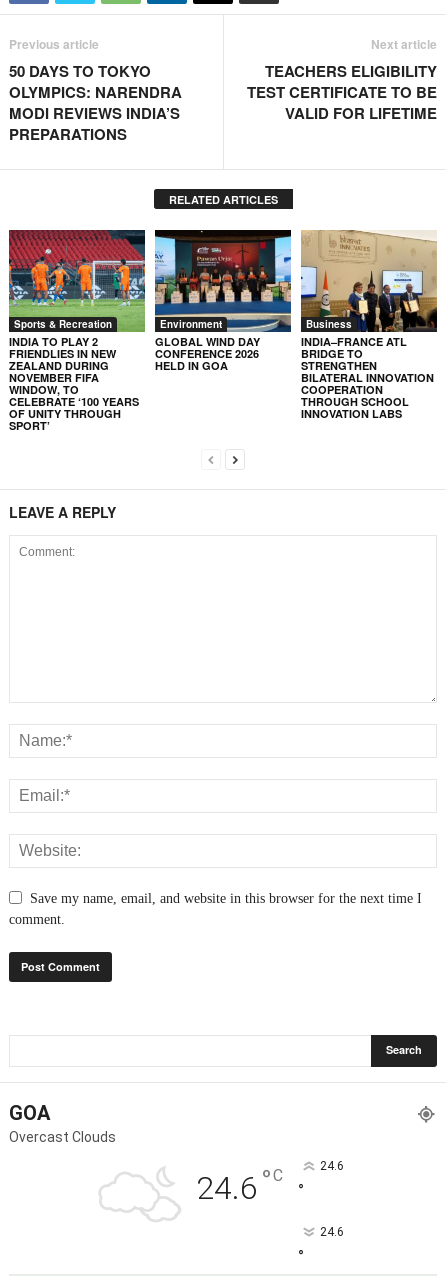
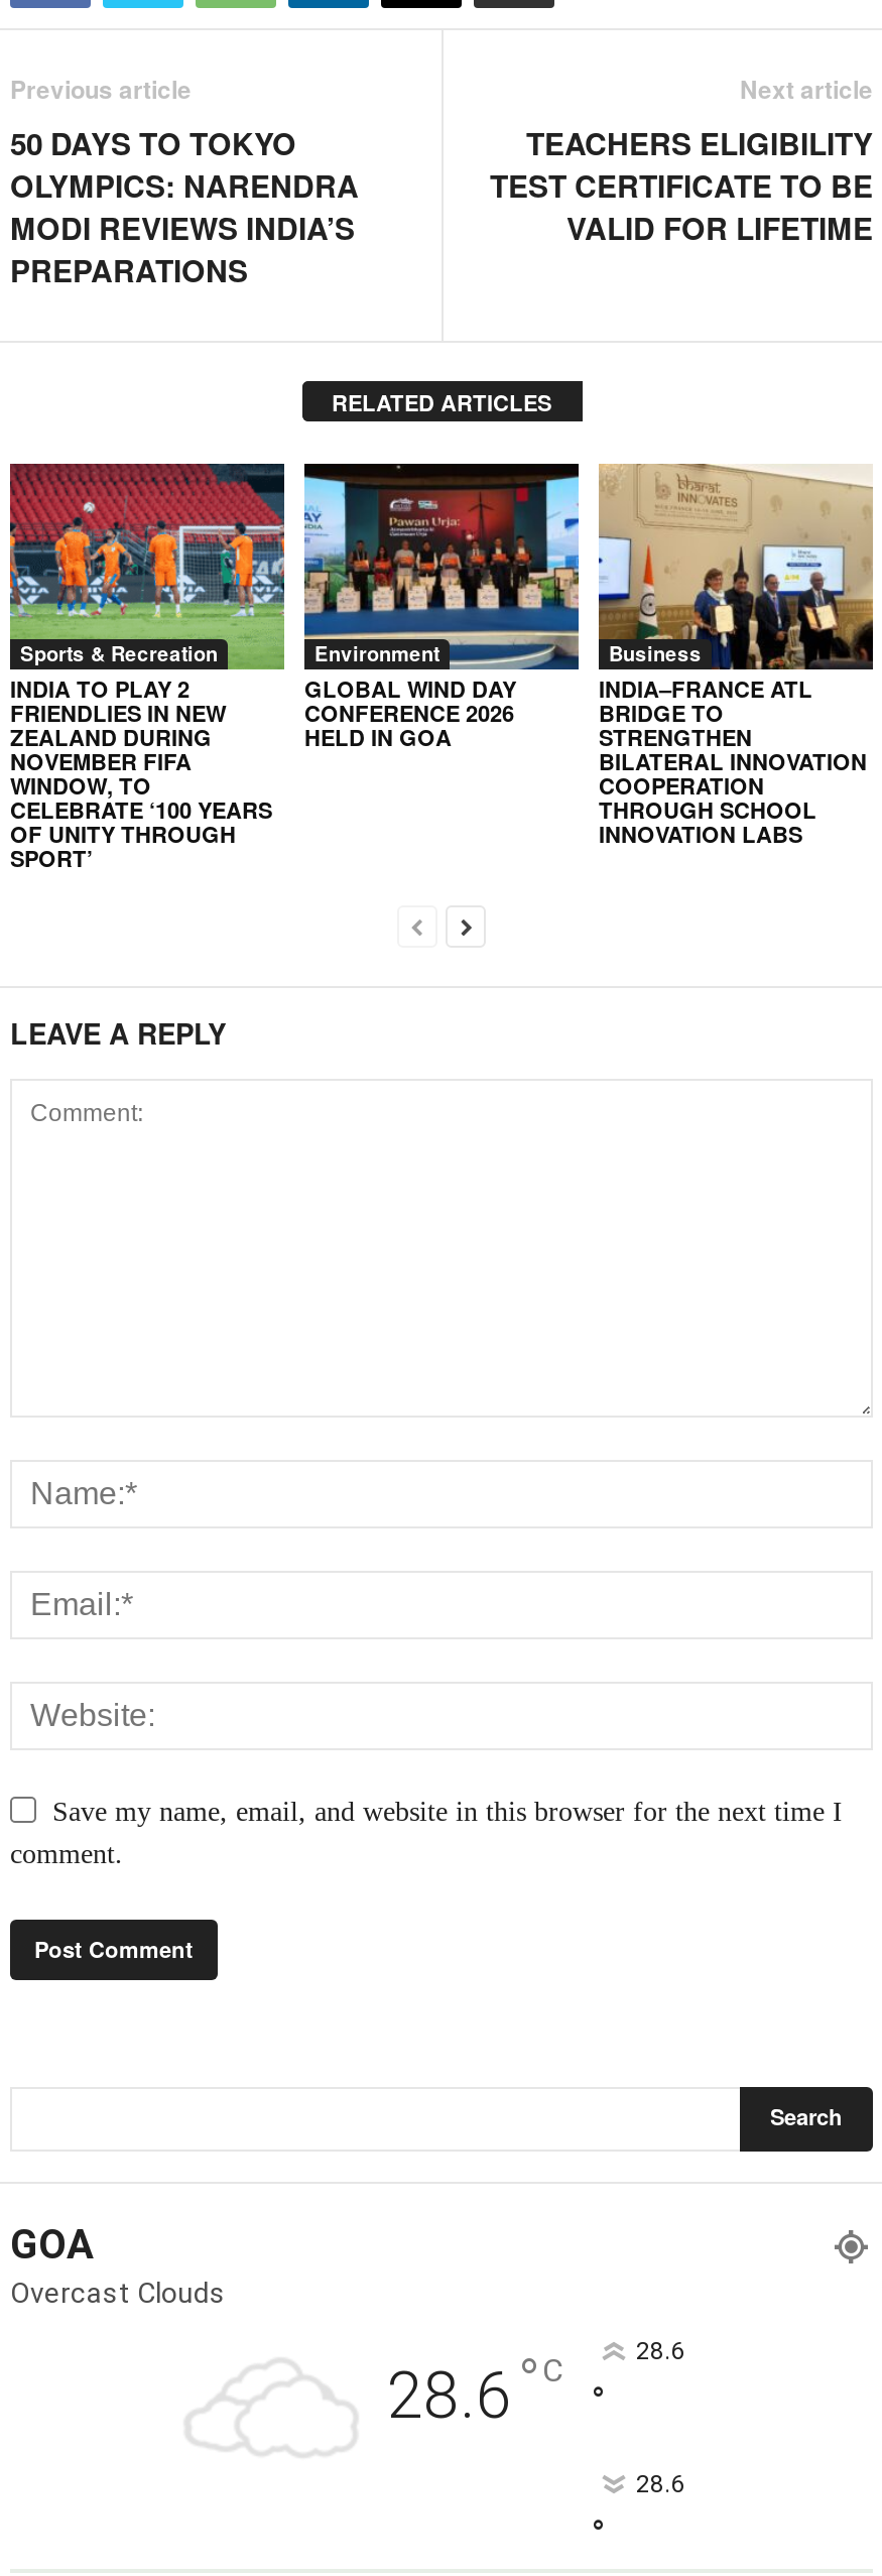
[196,1163,283,1207] 24.6 °C -> [387,2345,562,2433] 28.6 °C
[319,1159,343,1173] 24.6 -> [636,2336,684,2365] 28.6
[319,1225,343,1239] 24.6 -> [636,2470,684,2498] 28.6

